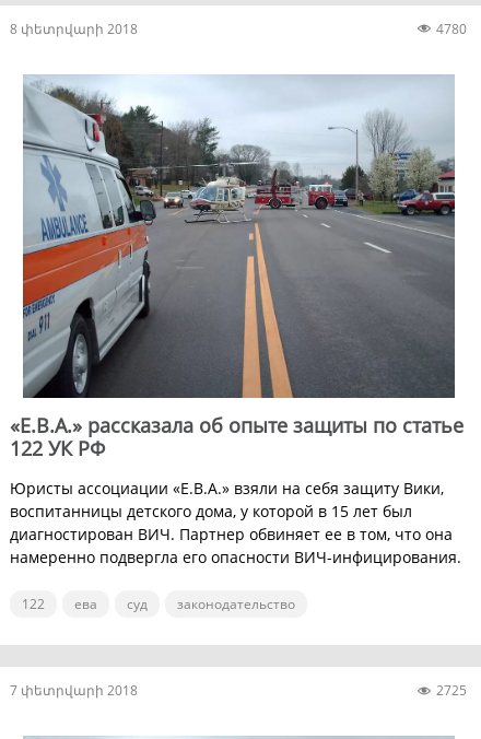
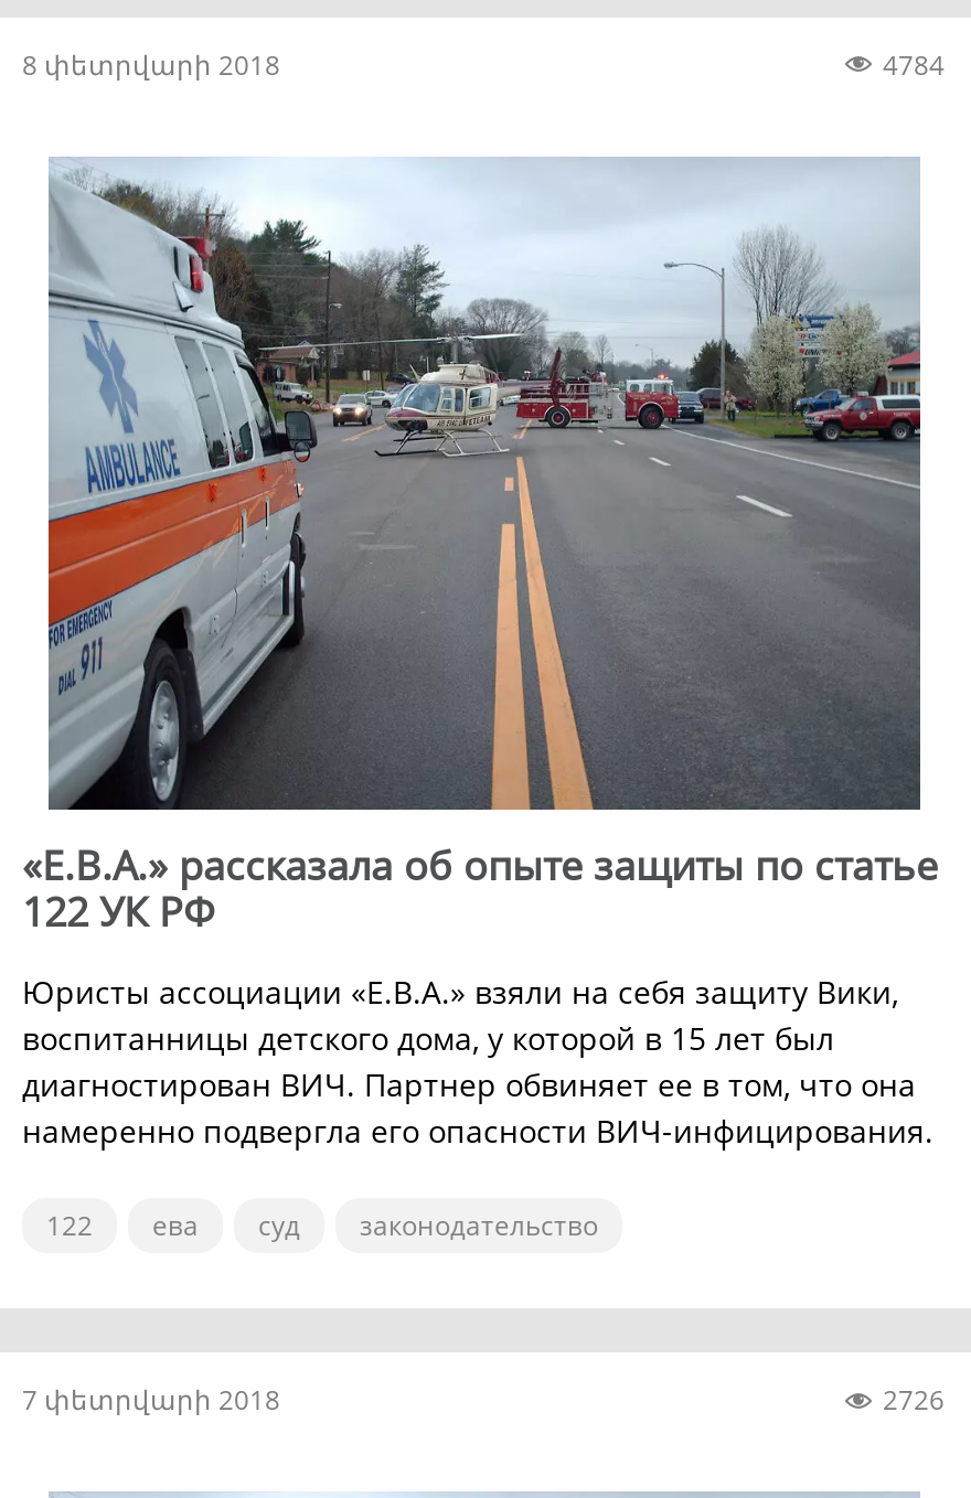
[436,19,467,38] 4780 -> [883,46,945,83] 4784
[436,681,467,700] 2725 -> [883,1382,945,1419] 2726

